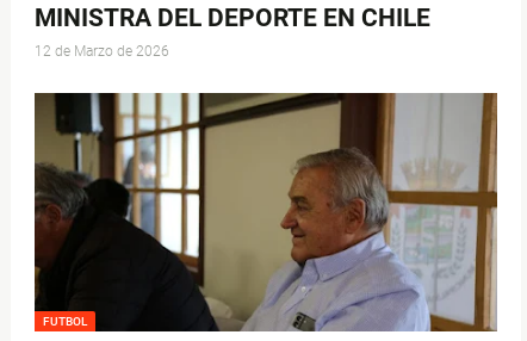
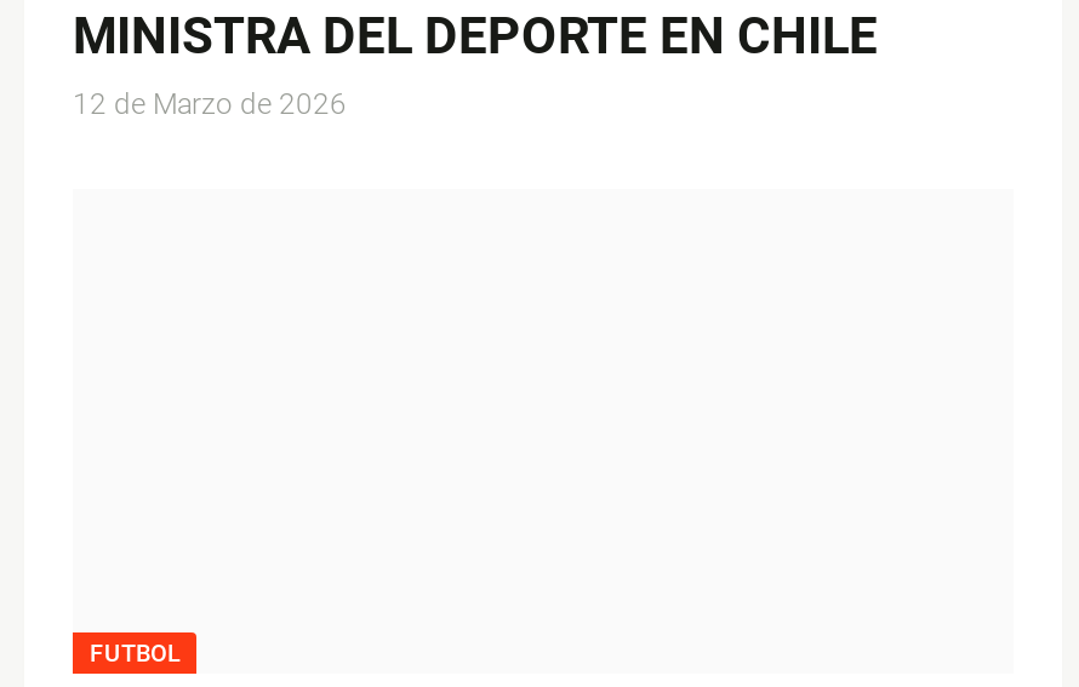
[33,92,498,333] [image] -> none

